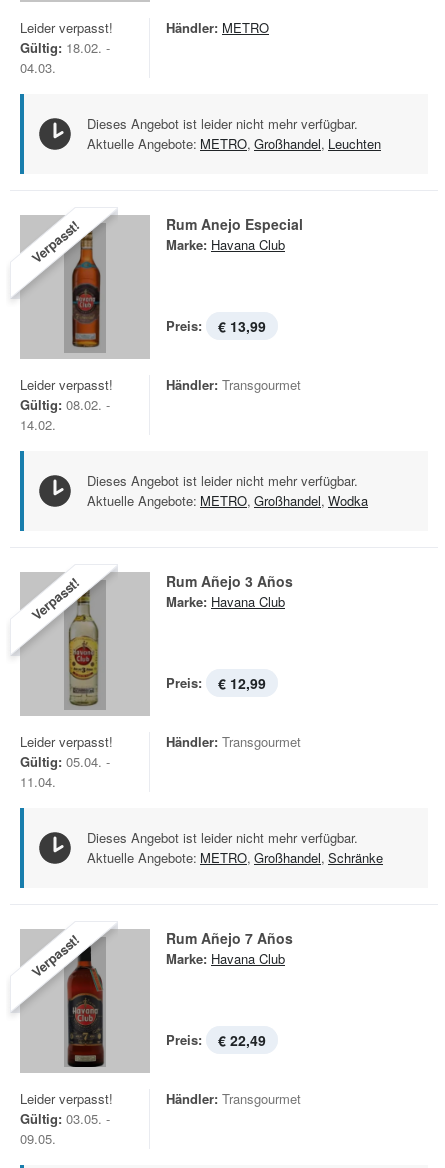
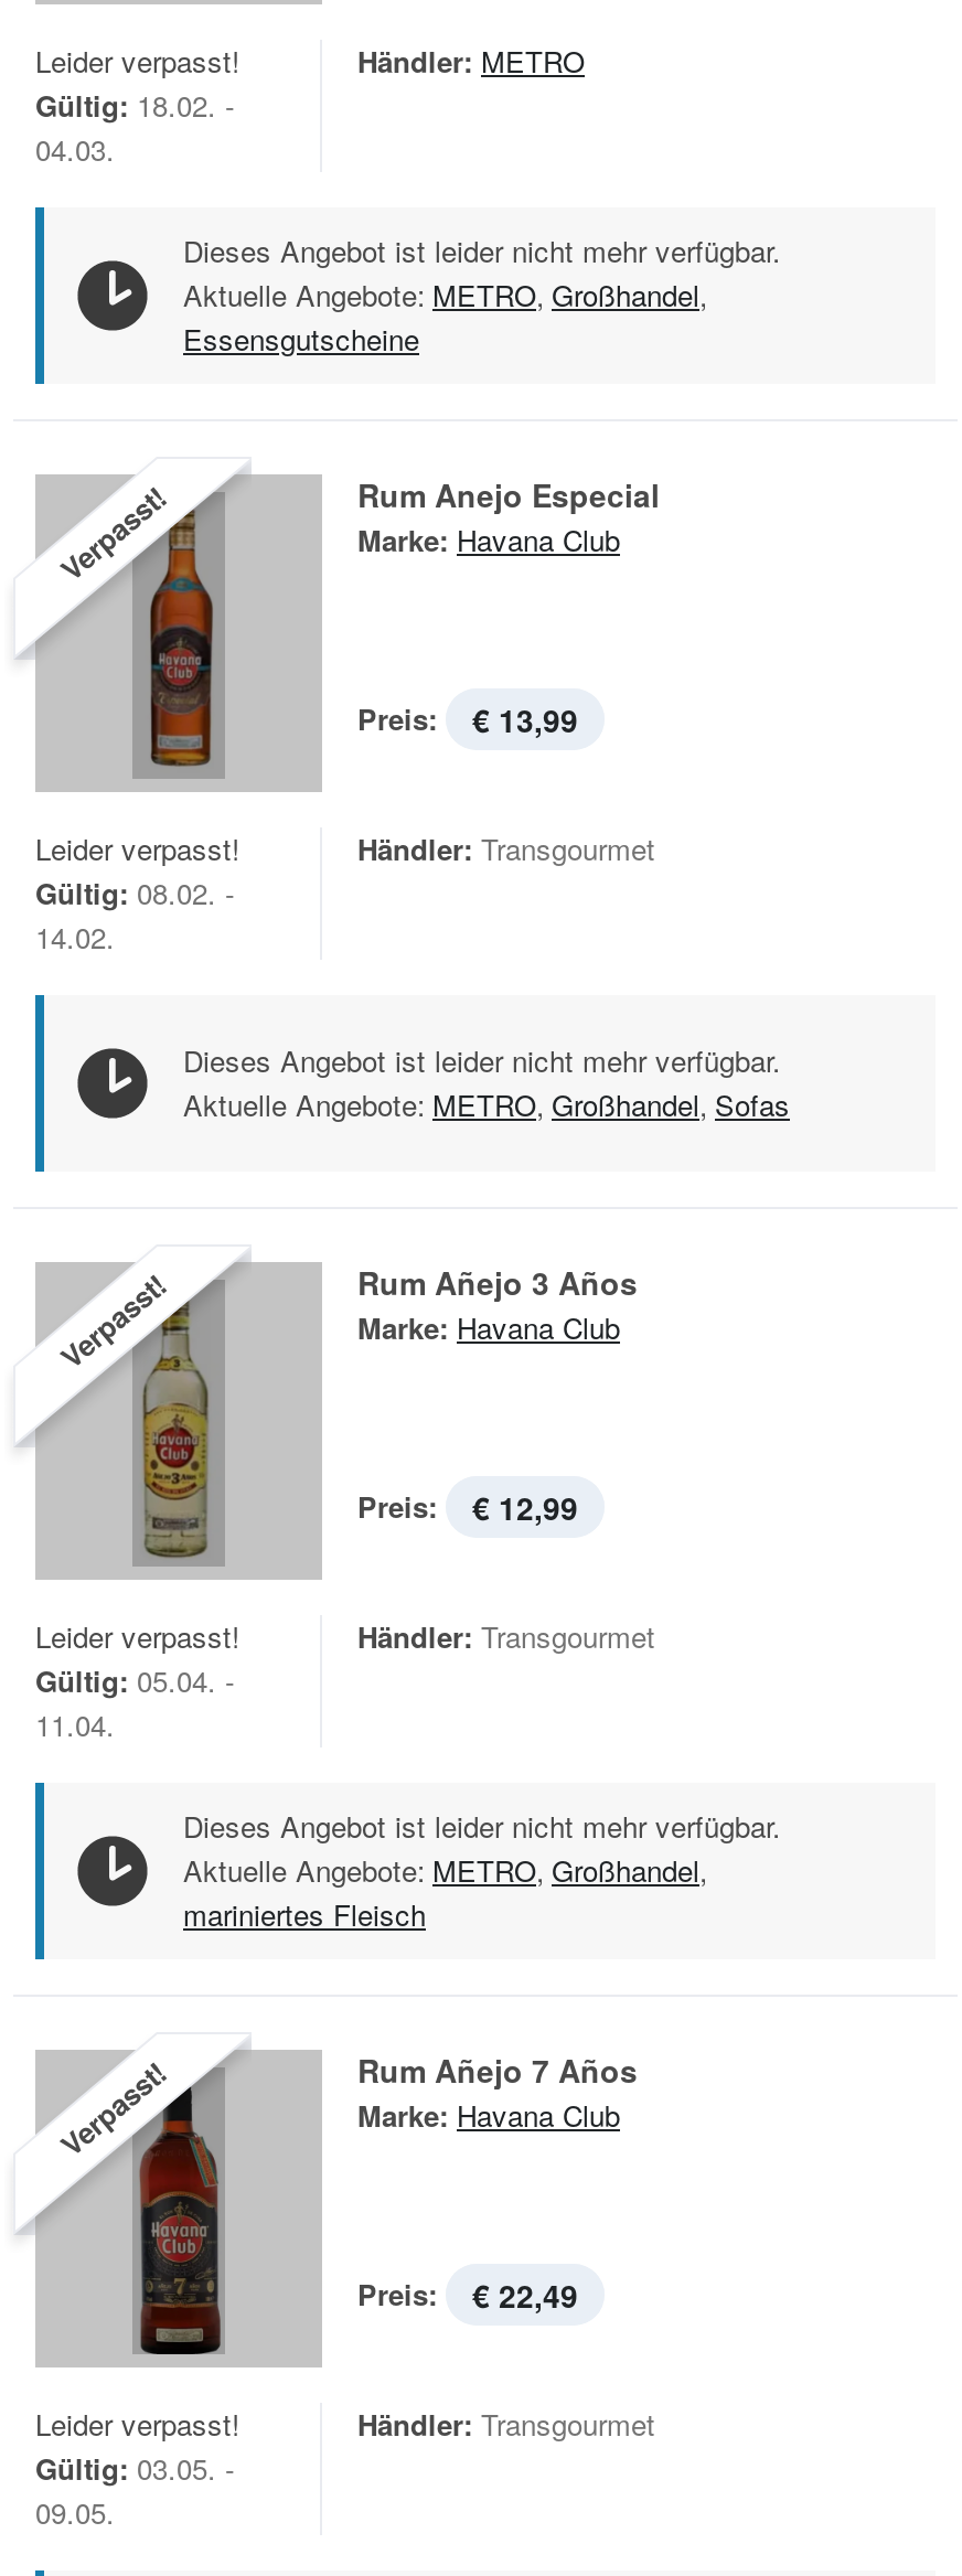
[87,134,381,153] Aktuelle Angebote: METRO, Großhandel, Leuchten -> [183,274,708,360] Aktuelle Angebote: METRO, Großhandel, | Essensgutscheine
[87,491,368,510] Aktuelle Angebote: METRO, Großhandel, Wodka -> [183,1083,790,1125] Aktuelle Angebote: METRO, Großhandel, Sofas
[87,848,383,867] Aktuelle Angebote: METRO, Großhandel, Schränke -> [183,1849,708,1935] Aktuelle Angebote: METRO, Großhandel, | mariniertes Fleisch

